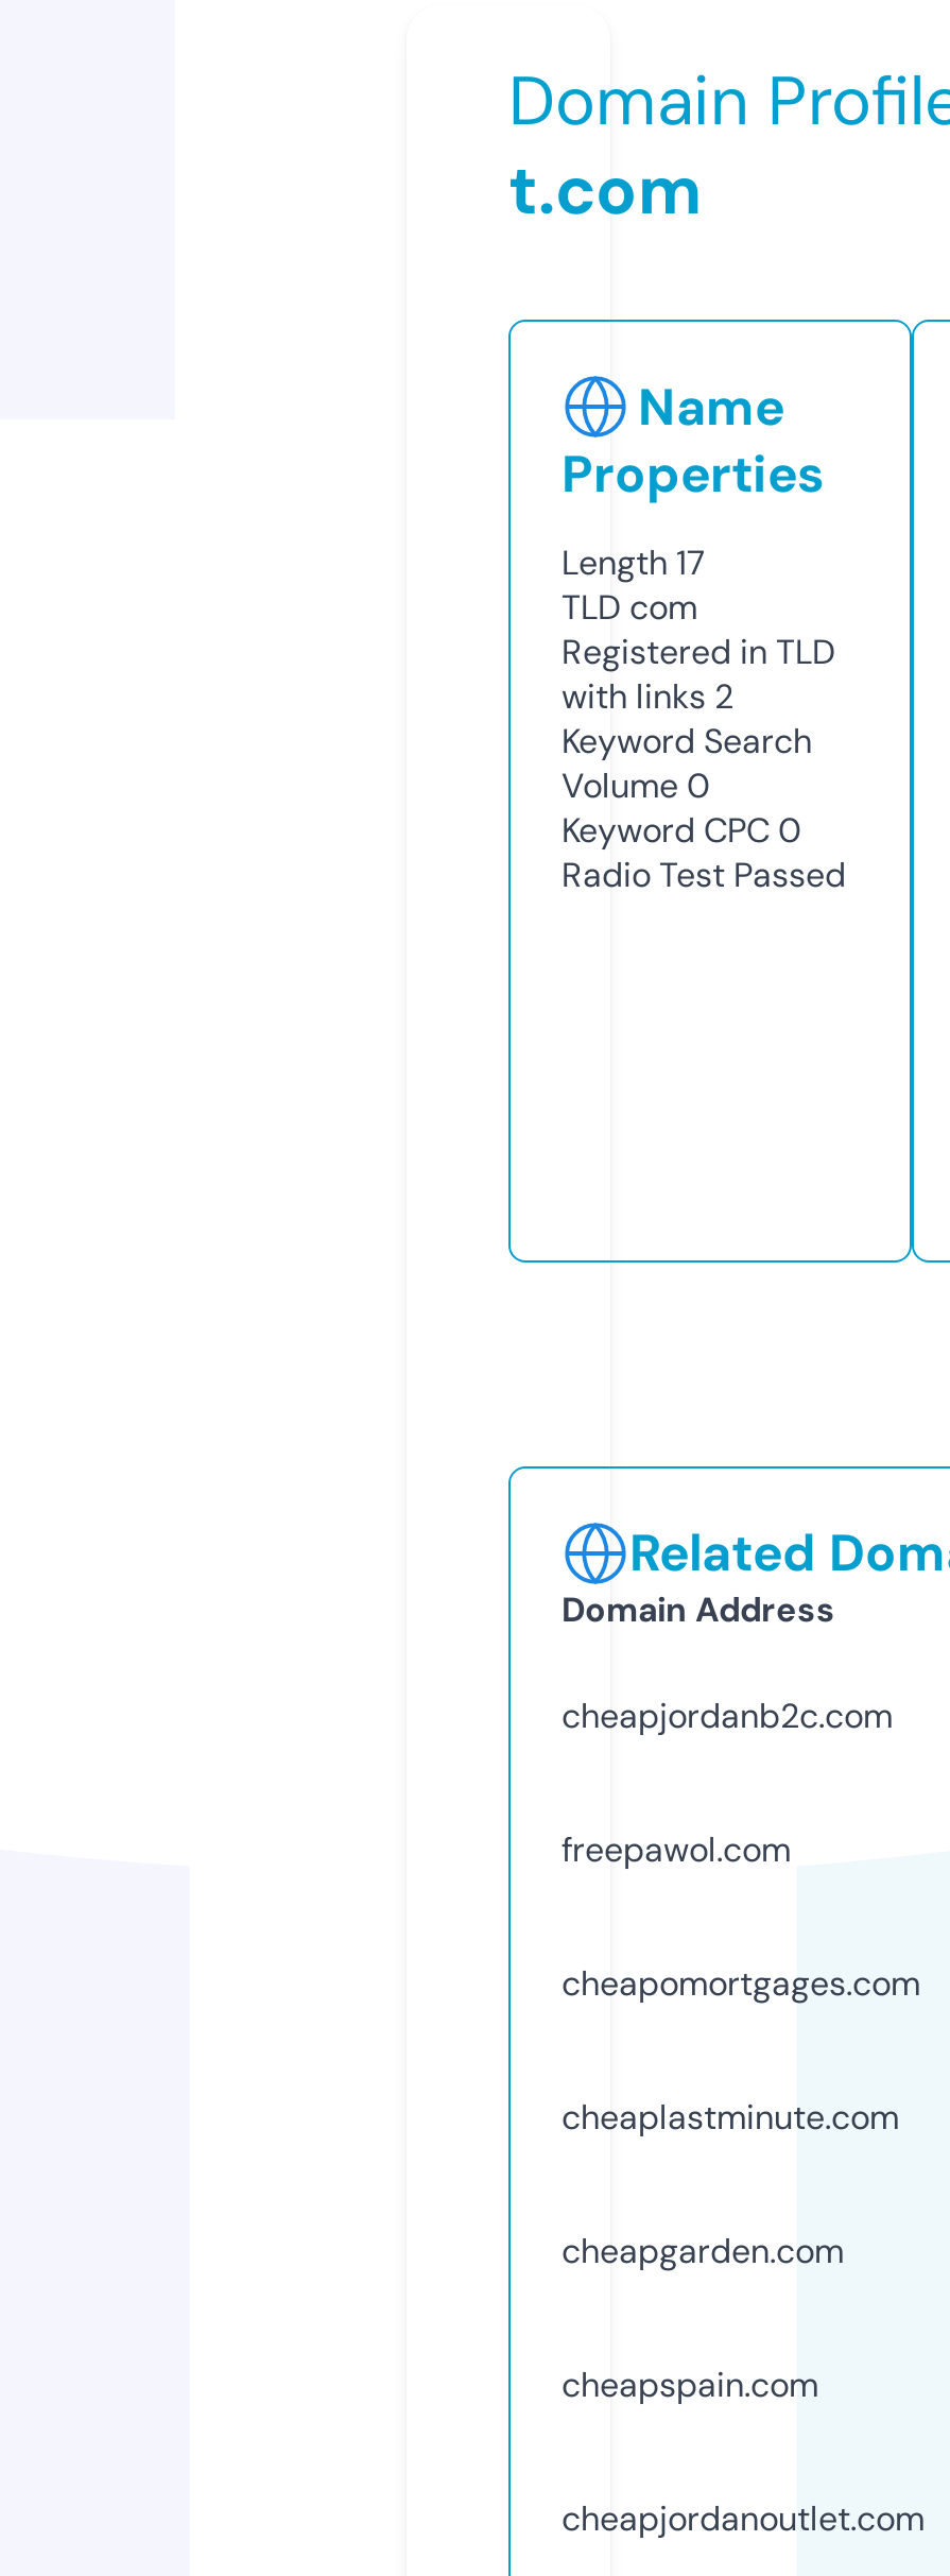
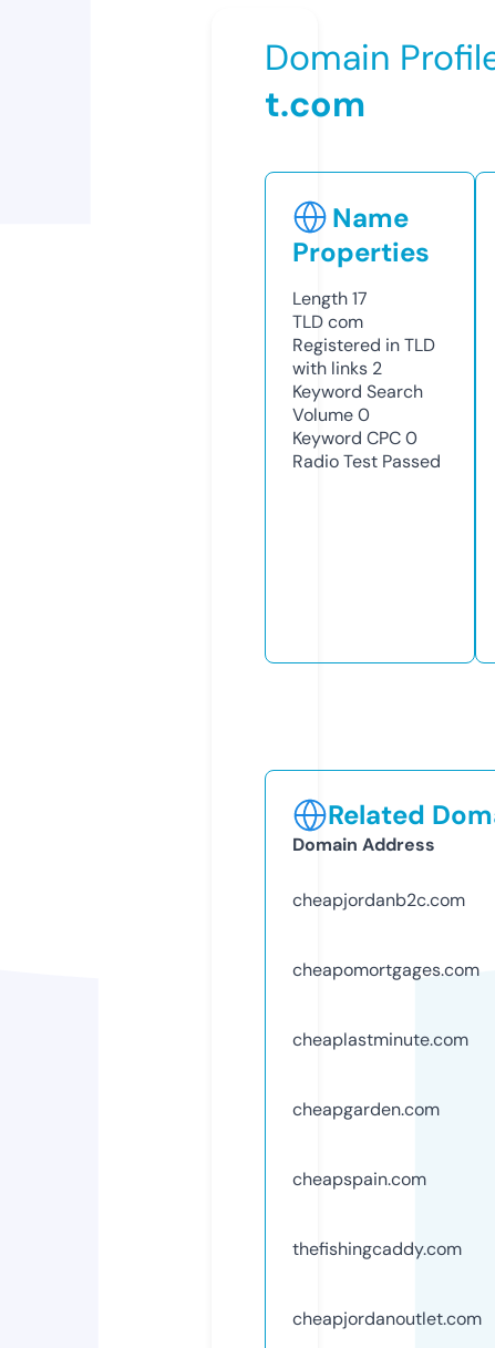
[562,1827,791,1872] freepawol.com -> none
moved [562,1961,920,2407] -> [292,958,479,1190]: cheapomortgages.com | cheaplastminute.com | cheapgarden.com | cheapspain.com
none -> [292,1237,462,1260] thefishingcaddy.com

